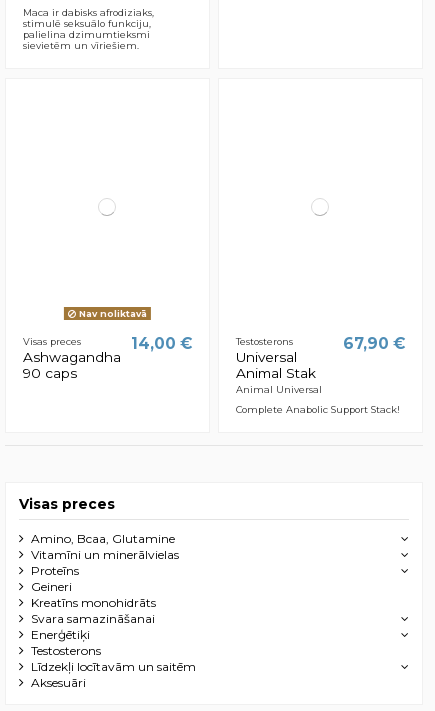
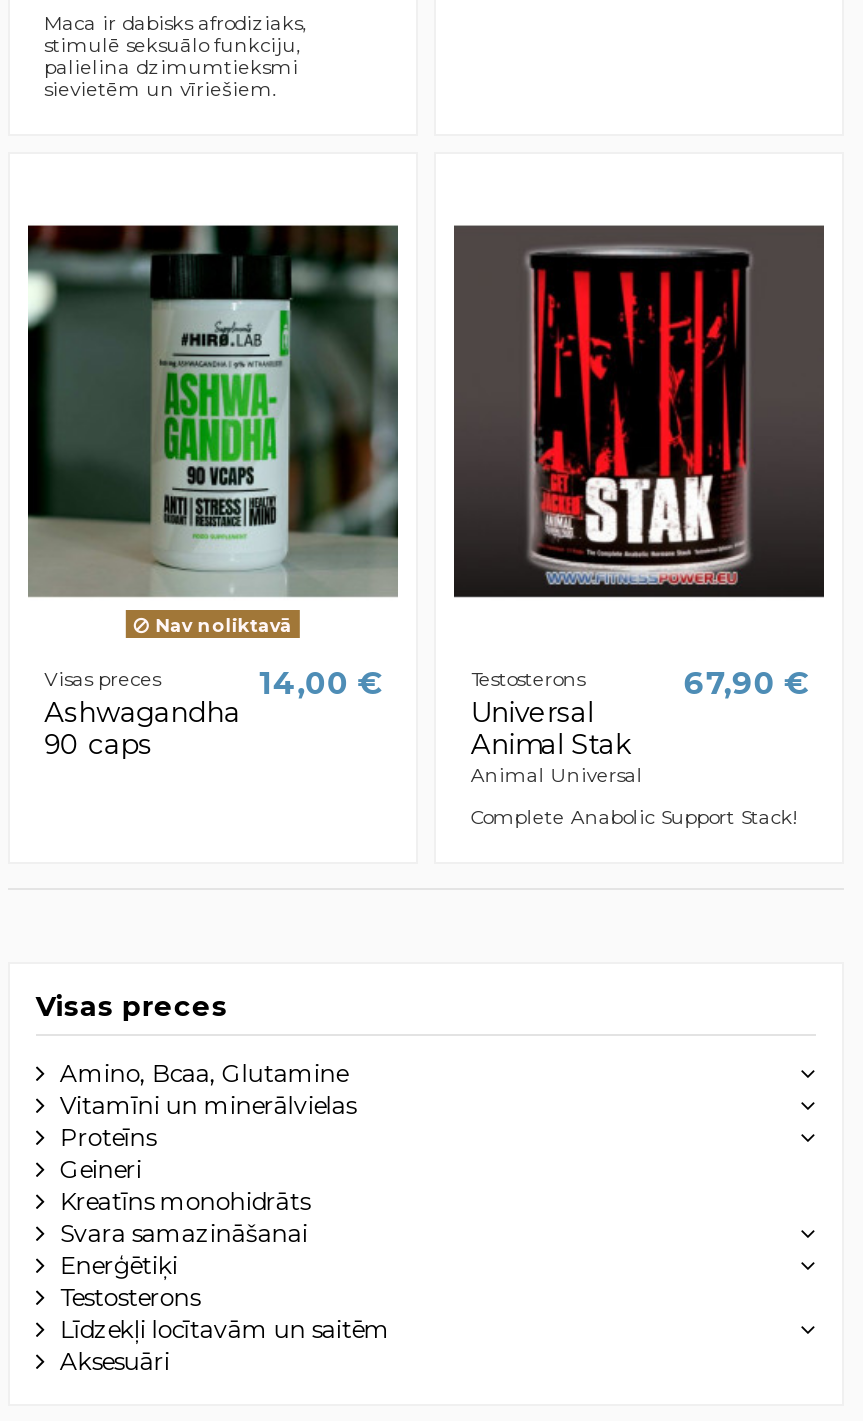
none -> [26,223,400,611] [image]
none -> [452,223,826,599] [image]

